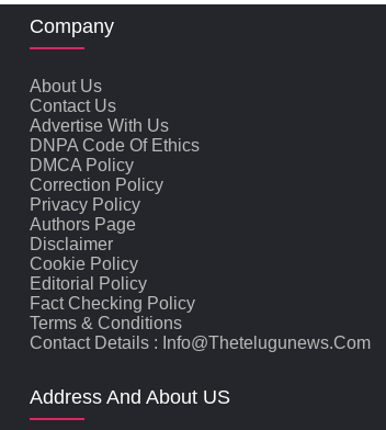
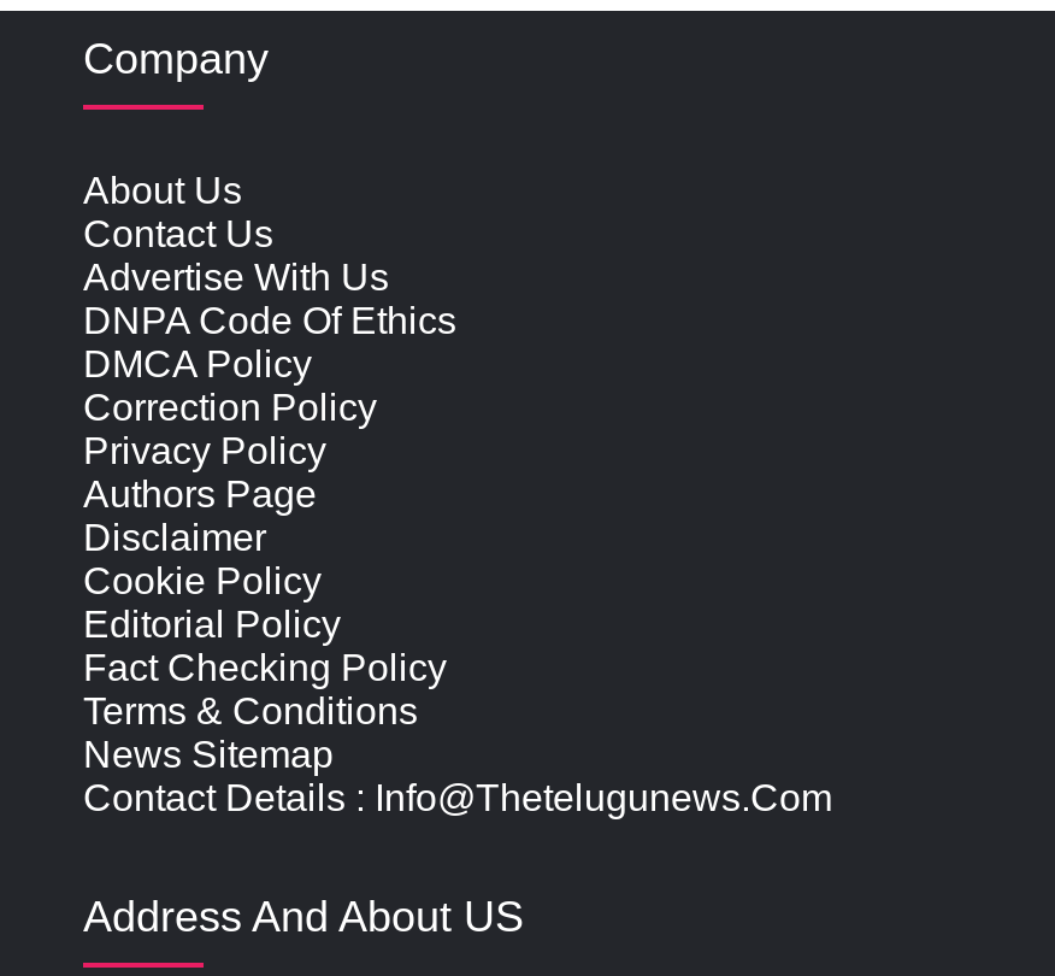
none -> [83,733,334,774] News Sitemap

